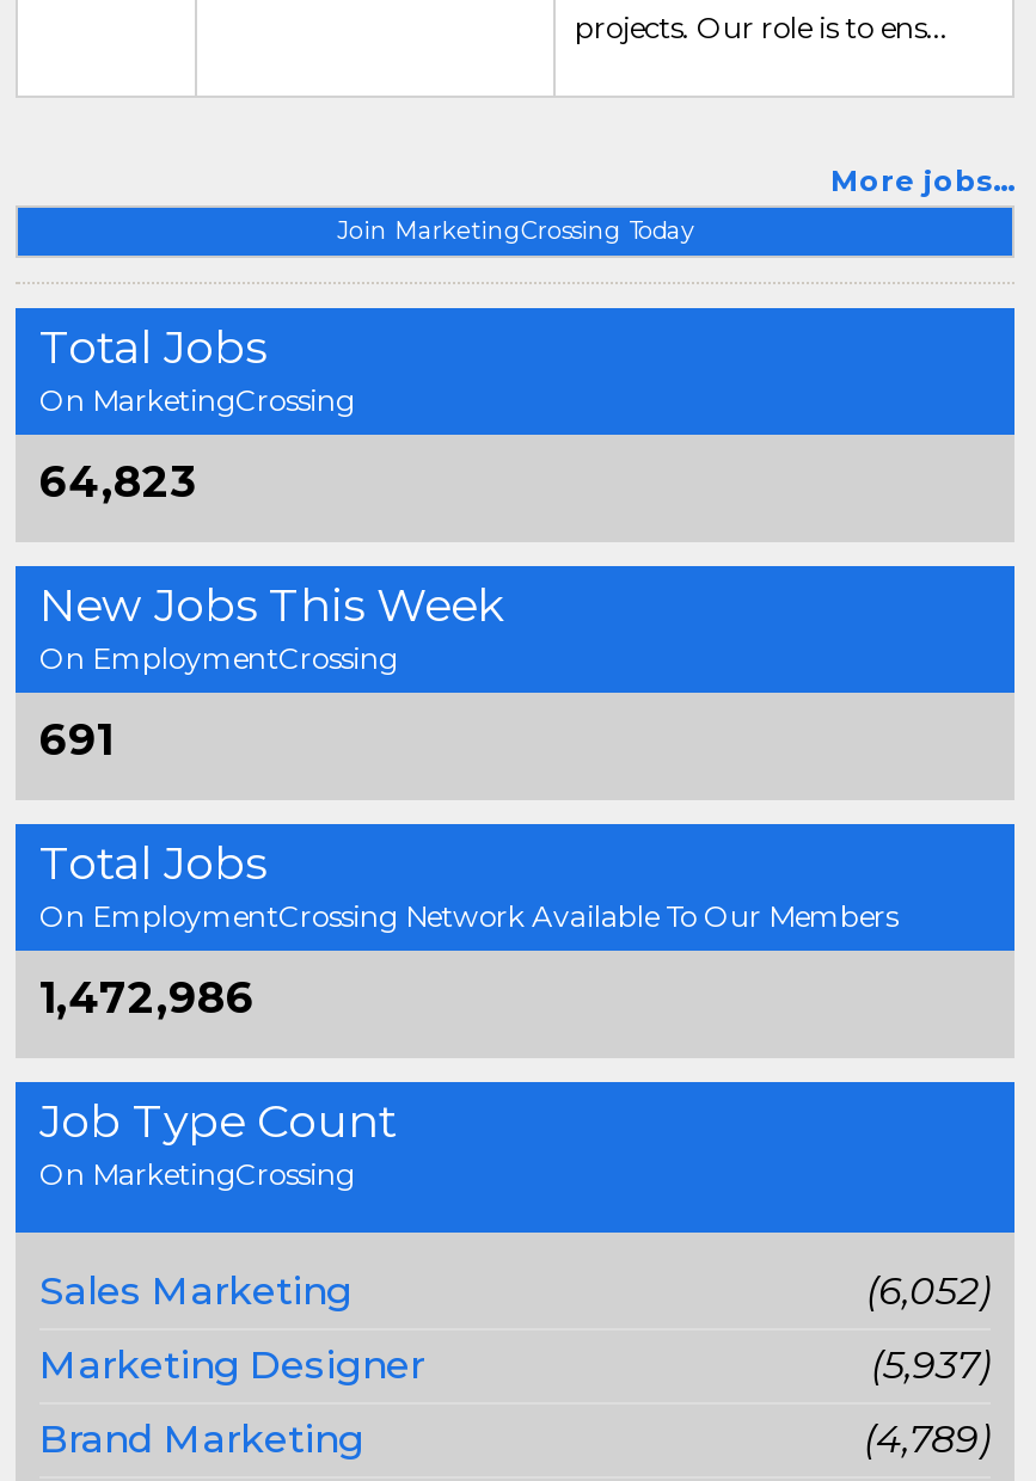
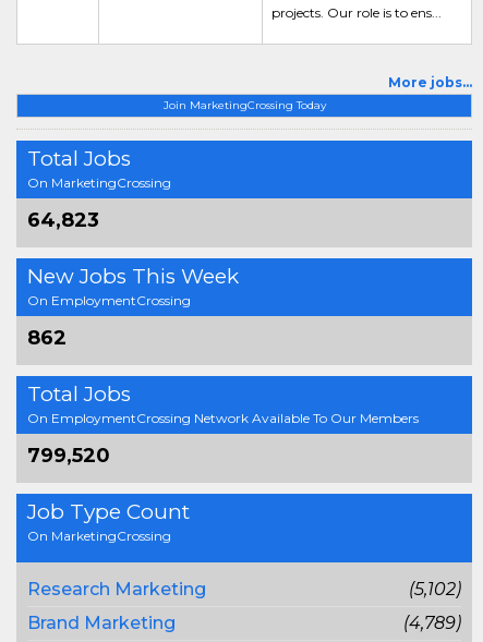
[39,714,114,767] 691 -> [27,326,67,350] 862
[39,972,255,1025] 1,472,986 -> [27,444,110,468] 799,520
[39,1268,991,1388] Sales Marketing | (6,052) | Marketing Designer | (5,937) -> [27,579,461,599] Research Marketing | (5,102)

